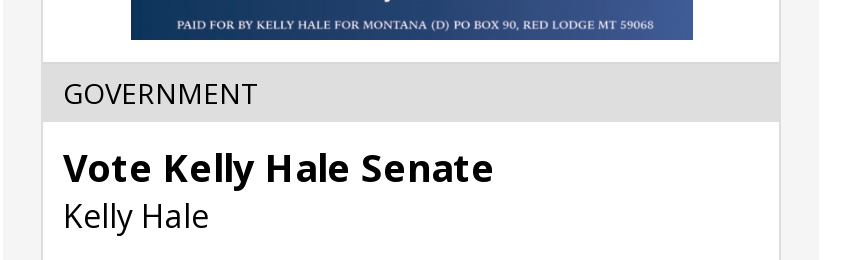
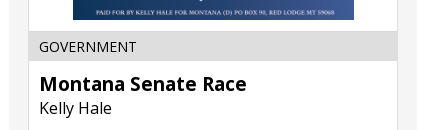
[63,142,495,194] Vote Kelly Hale Senate -> [39,71,247,97] Montana Senate Race

